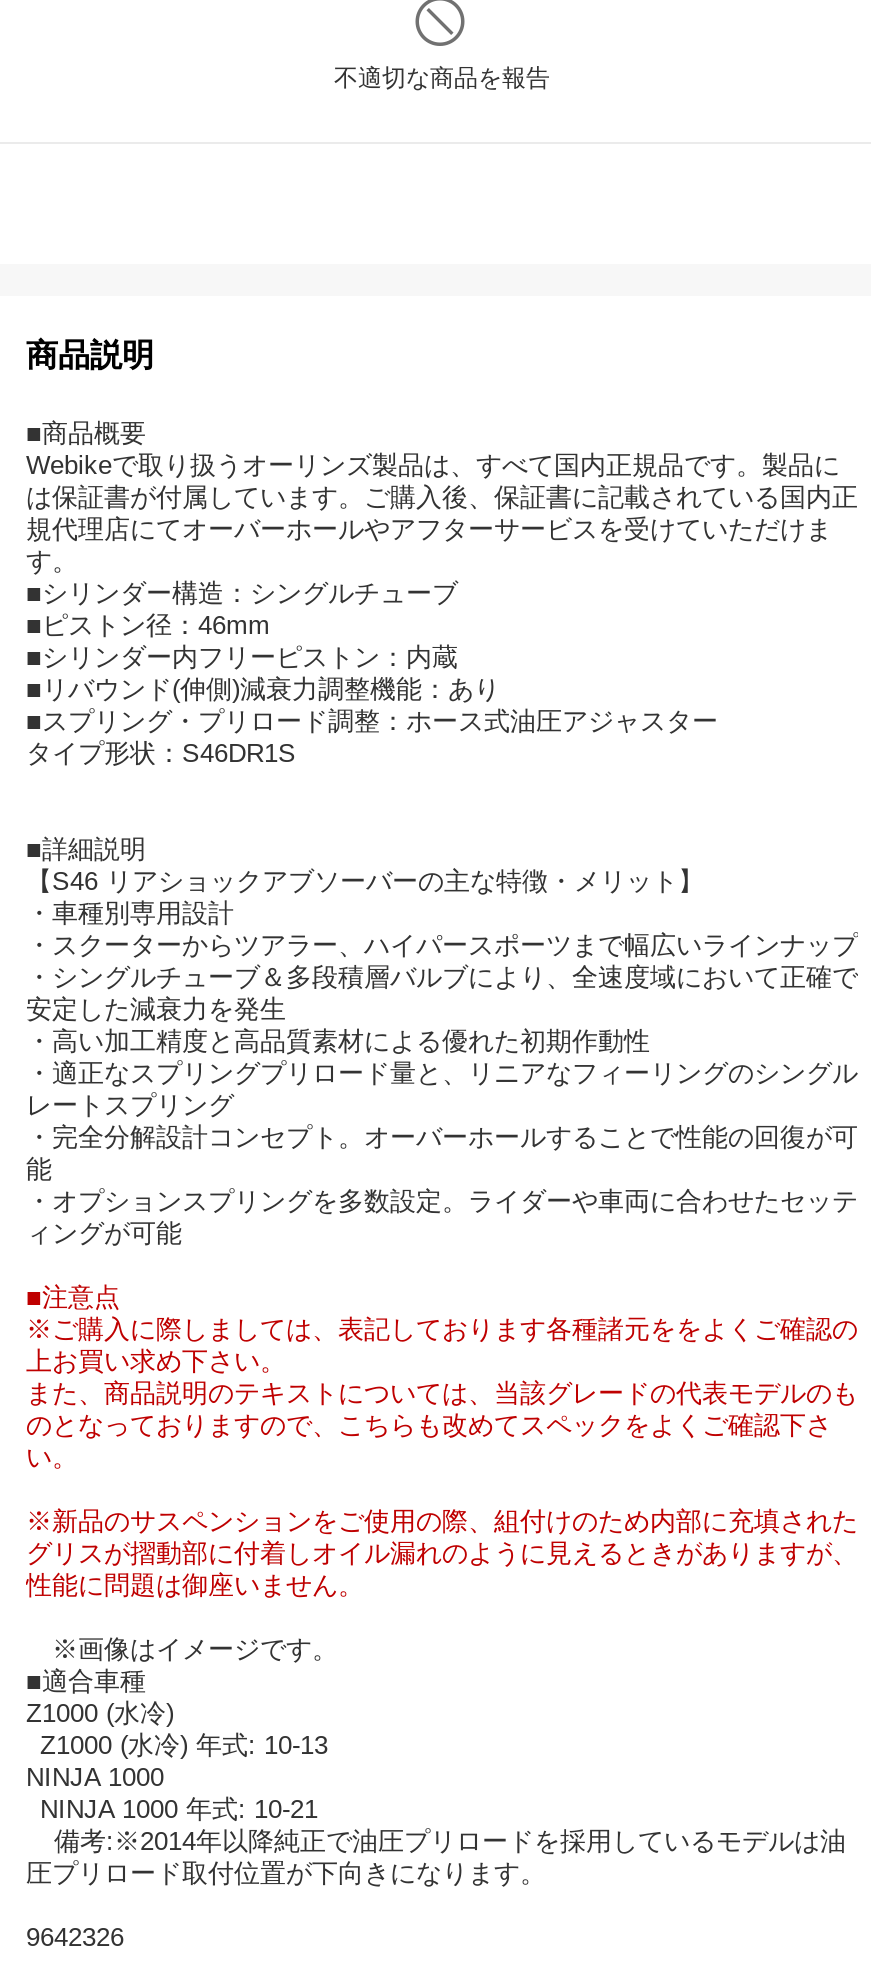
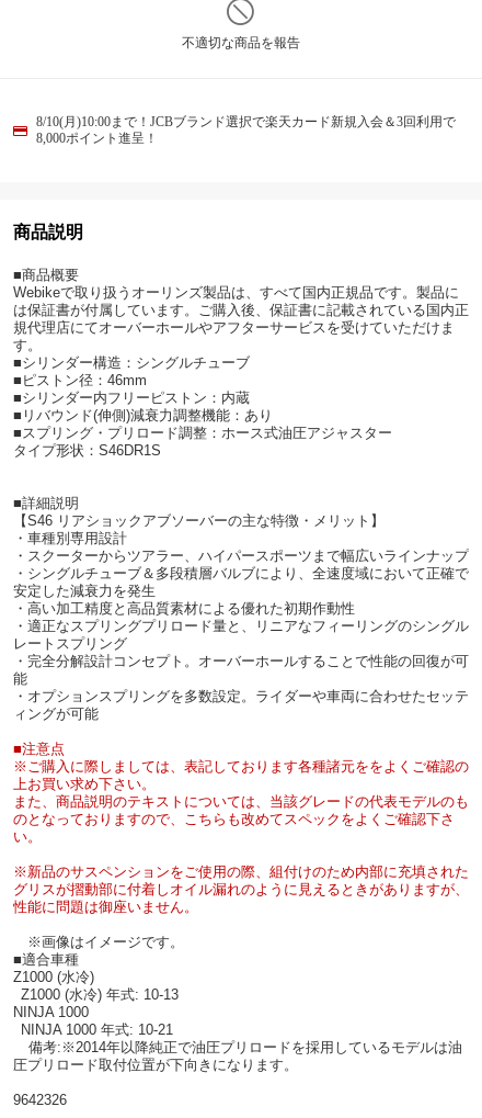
none -> [36,114,456,146] 8/10(月)10:00まで！JCBブランド選択で楽天カード新規入会＆3回利用で | 8,000ポイント進呈！

